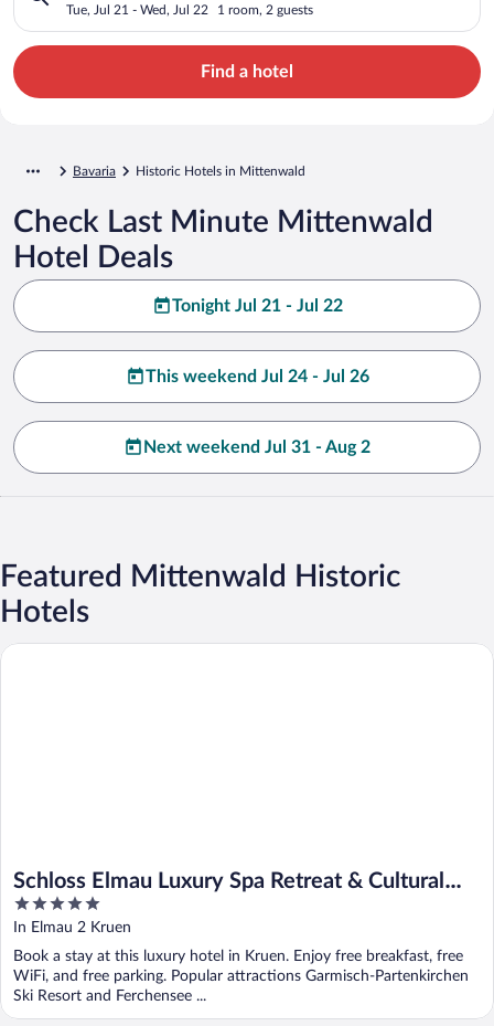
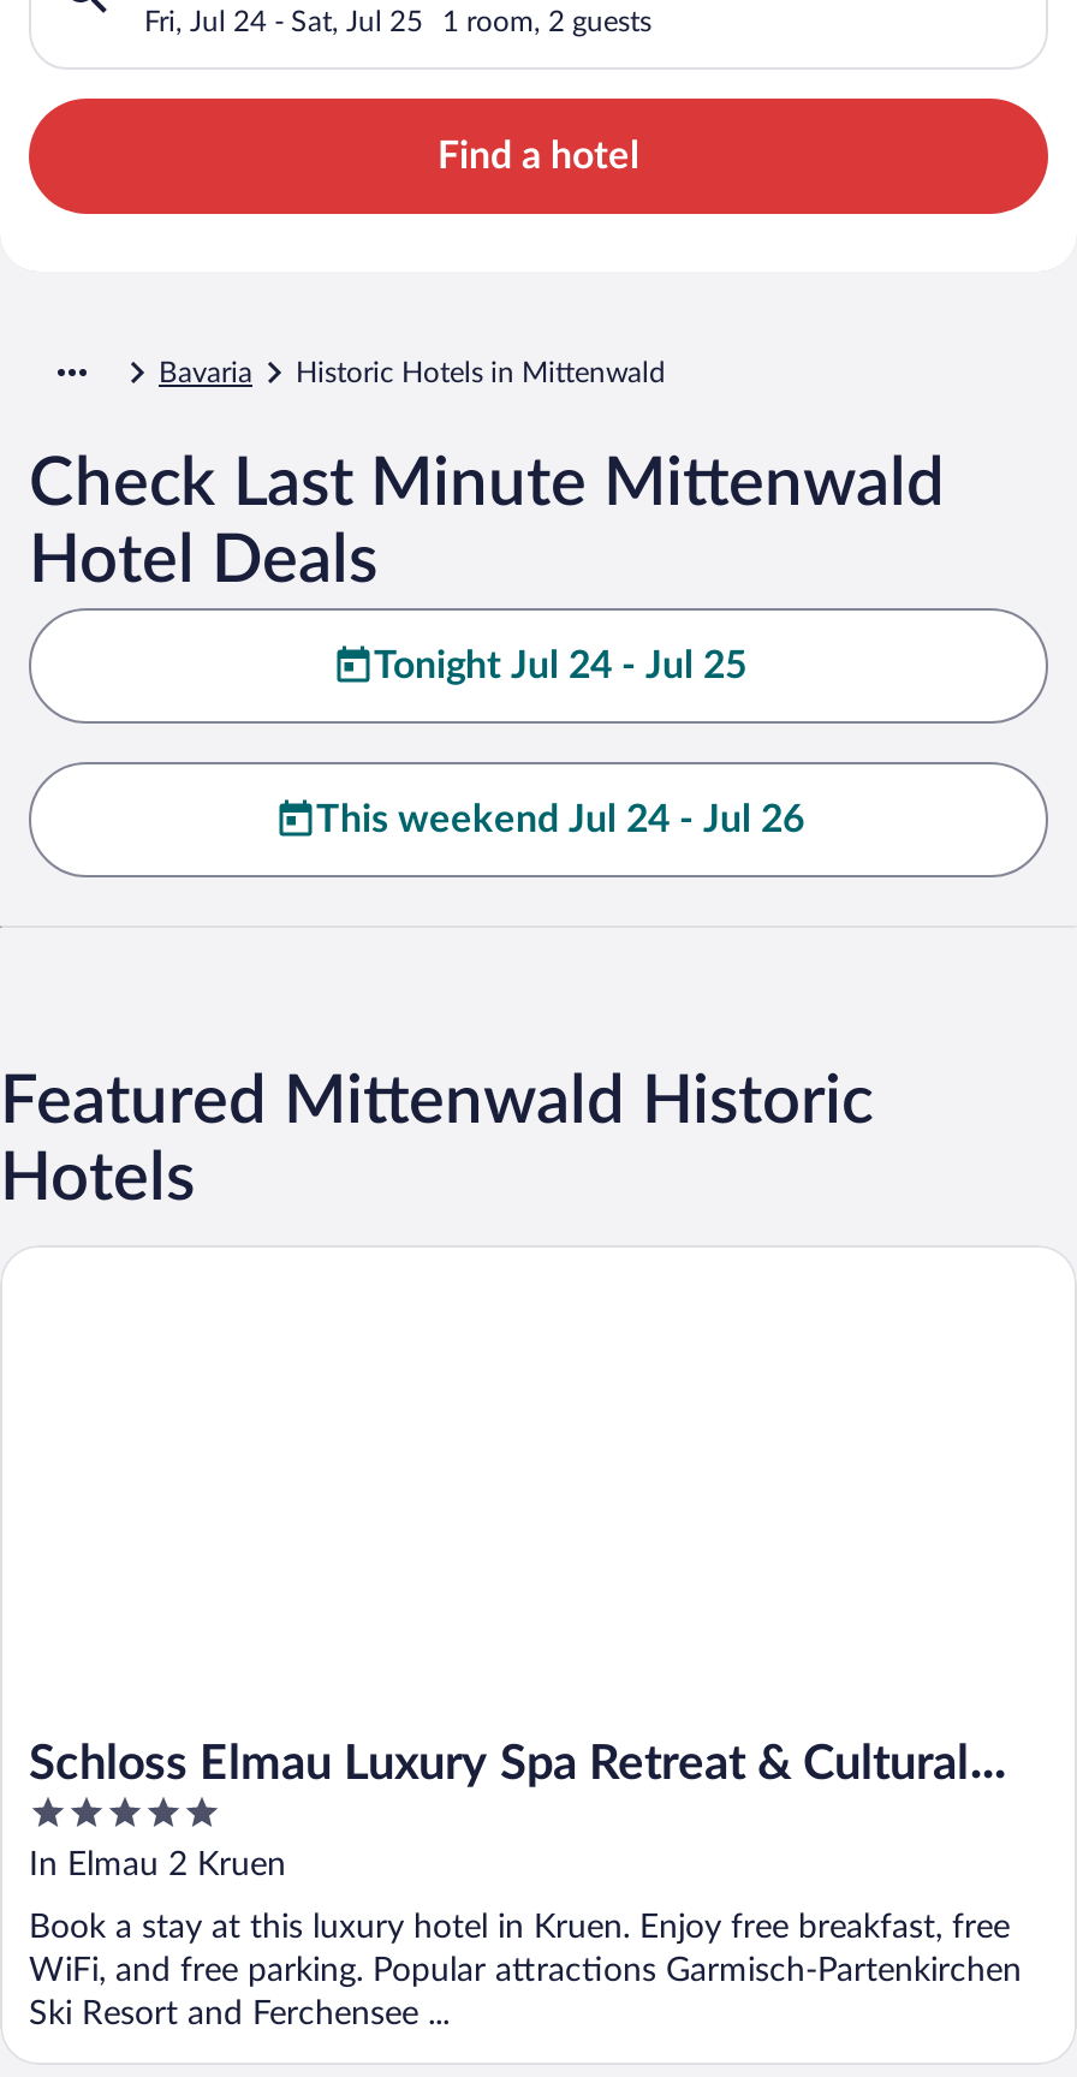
[66,3,208,16] Tue, Jul 21 - Wed, Jul 22 -> [144,6,423,35] Fri, Jul 24 - Sat, Jul 25
[171,297,342,314] Tonight Jul 21 - Jul 22 -> [374,646,746,684] Tonight Jul 24 - Jul 25
[143,438,370,456] Next weekend Jul 31 - Aug 2 -> none

